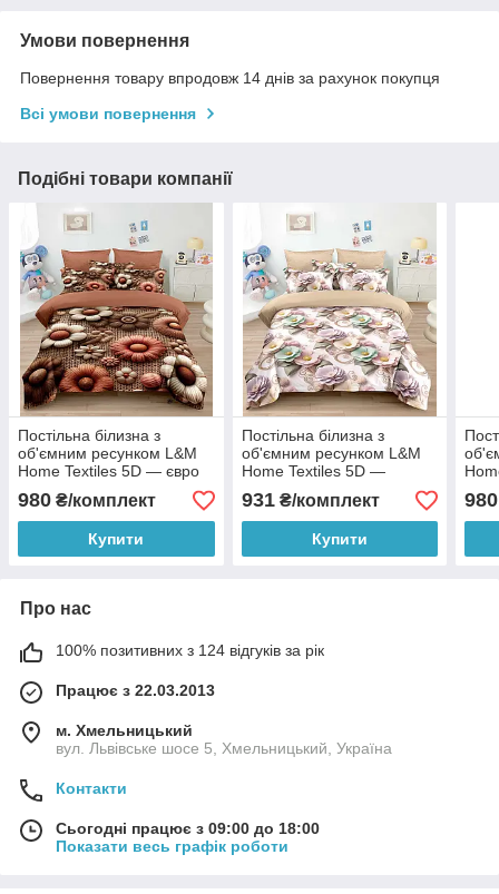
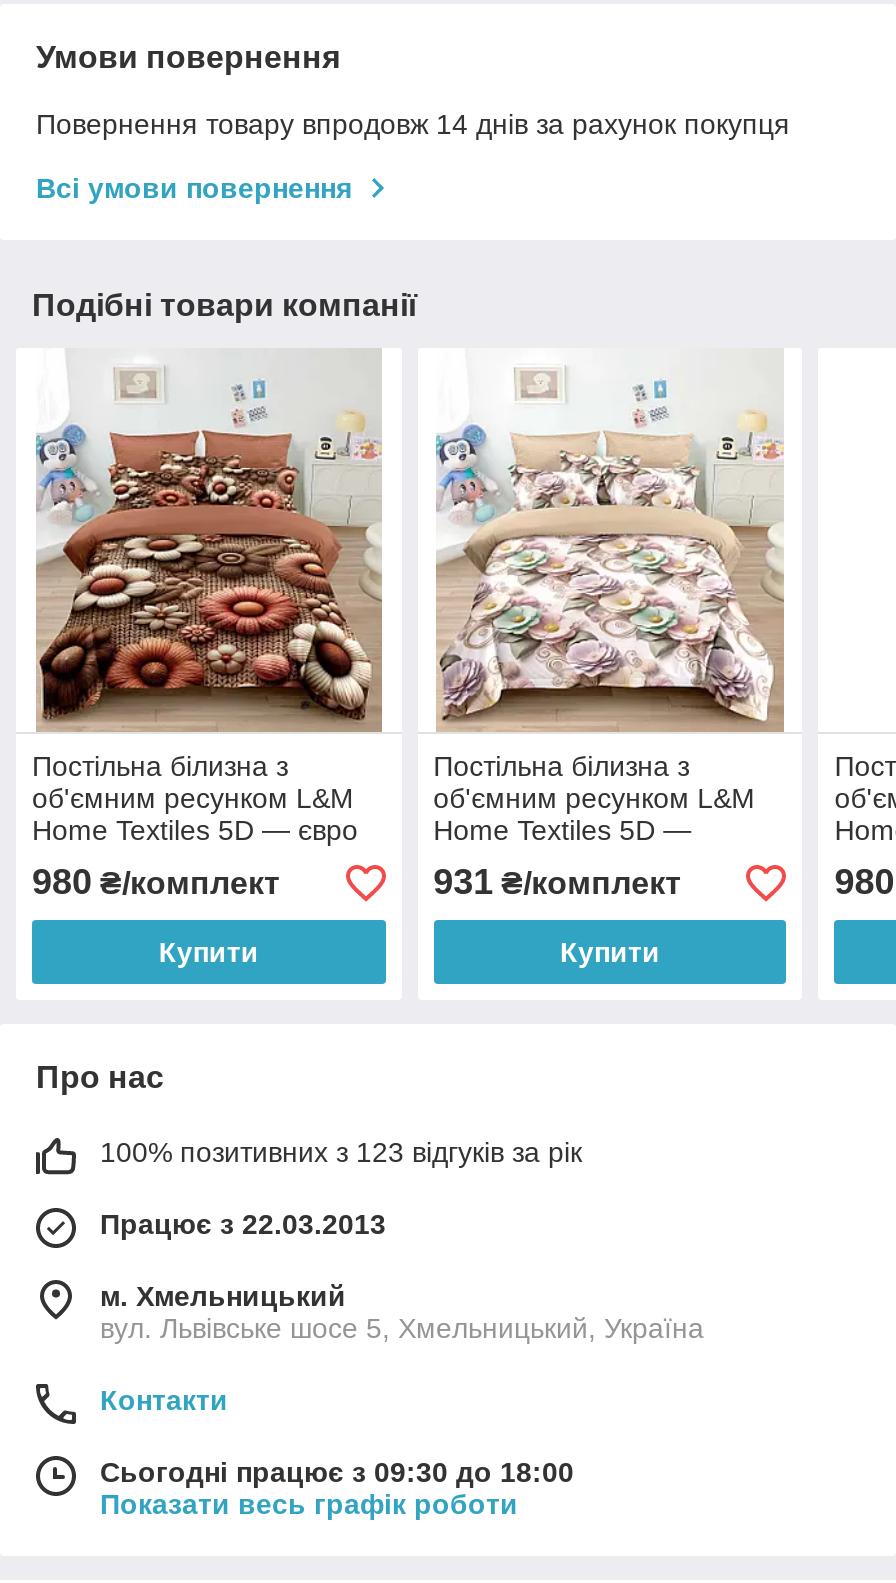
[56,642,324,660] 100% позитивних з 124 відгуків за рік -> [100,1137,582,1169] 100% позитивних з 123 відгуків за рік
[56,820,320,838] Сьогодні працює з 09:00 до 18:00 -> [100,1457,574,1489] Сьогодні працює з 09:30 до 18:00

